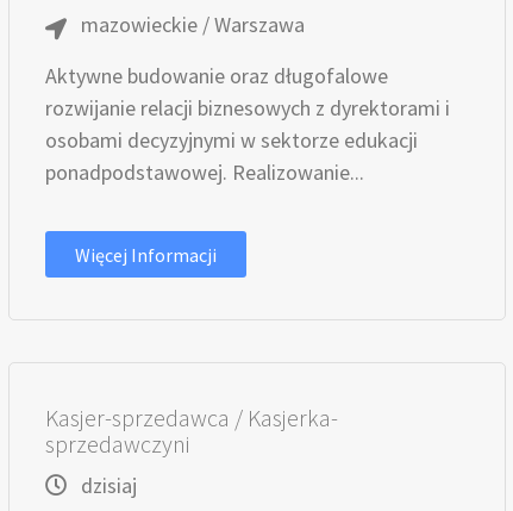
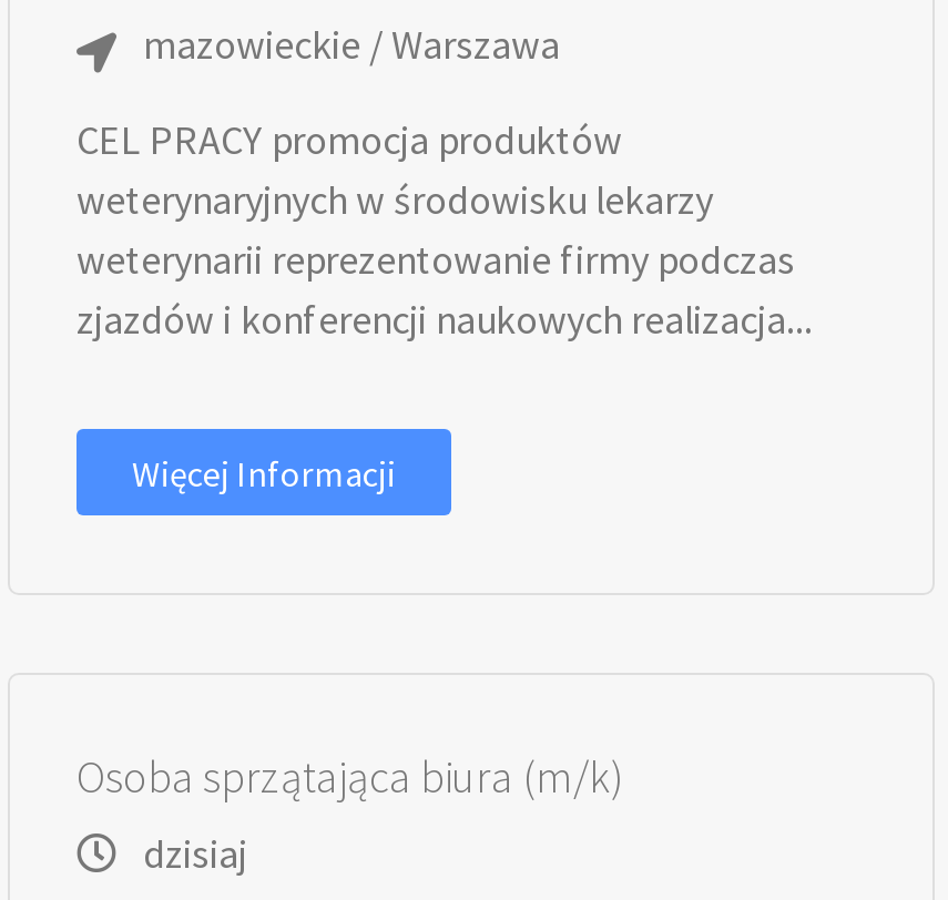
[45,62,450,186] Aktywne budowanie oraz długofalowe | rozwijanie relacji biznesowych z dyrektorami i | osobami decyzyjnymi w sektorze edukacji | ponadpodstawowej. Realizowanie... -> [77,114,813,345] CEL PRACY promocja produktów | weterynaryjnych w środowisku lekarzy | weterynarii reprezentowanie firmy podczas | zjazdów i konferencji naukowych realizacja...
[45,403,338,459] Kasjer-sprzedawca / Kasjerka- | sprzedawczyni -> [77,748,624,804] Osoba sprzątająca biura (m/k)

